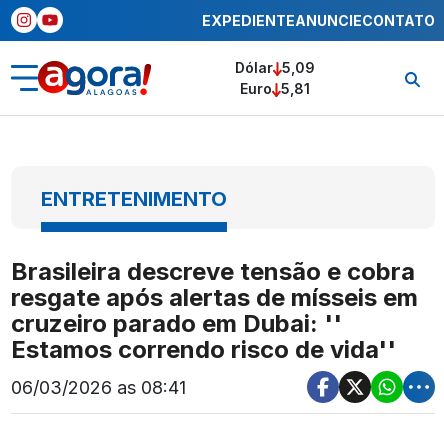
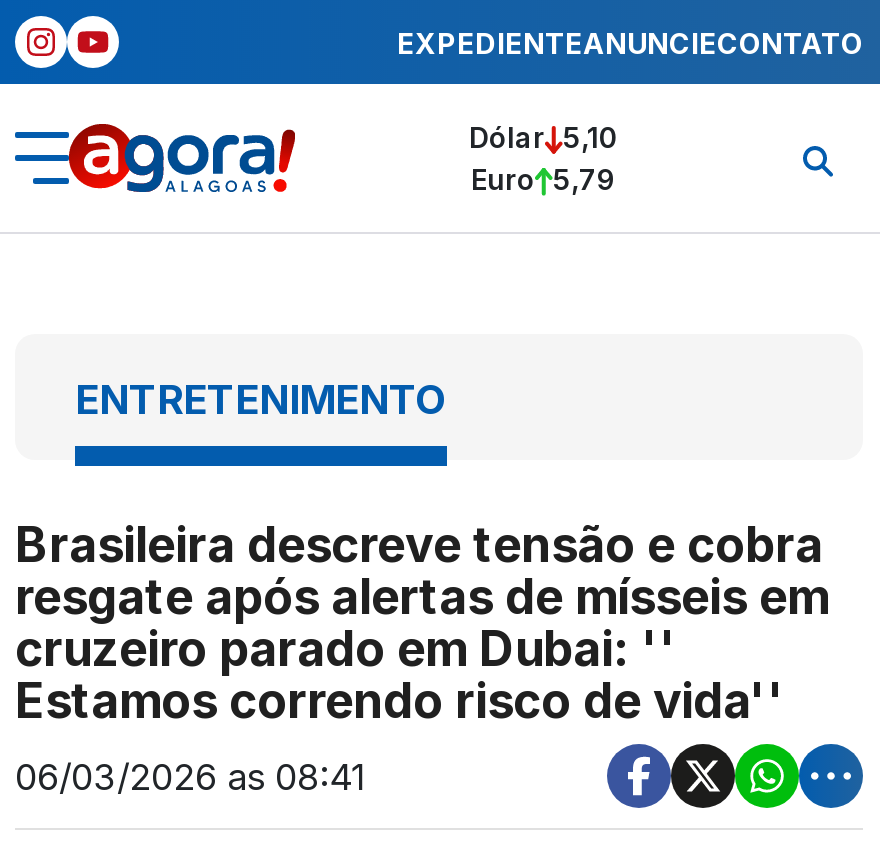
[235,59,315,76] Dólar 5,09 -> [469,120,619,154] Dólar 5,10
[240,80,310,97] Euro 5,81 -> [471,162,617,196] Euro 5,79

